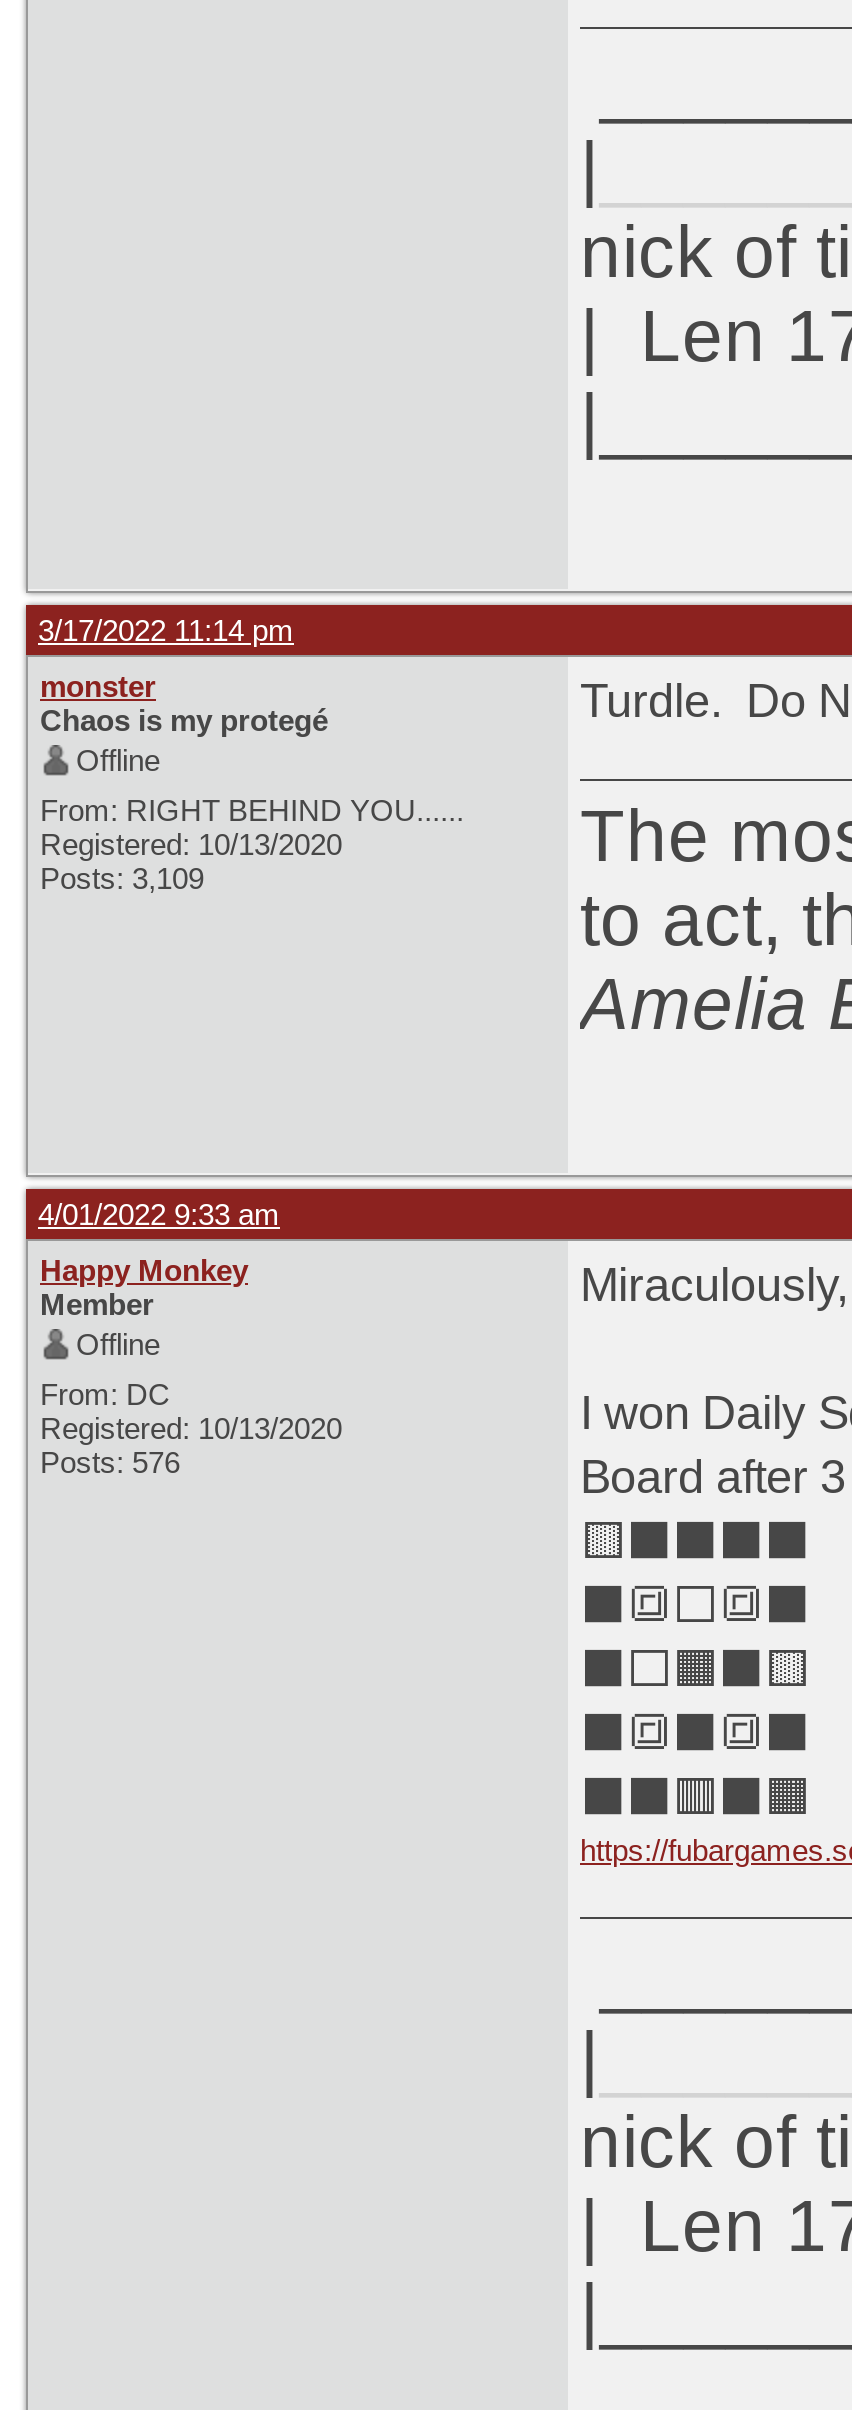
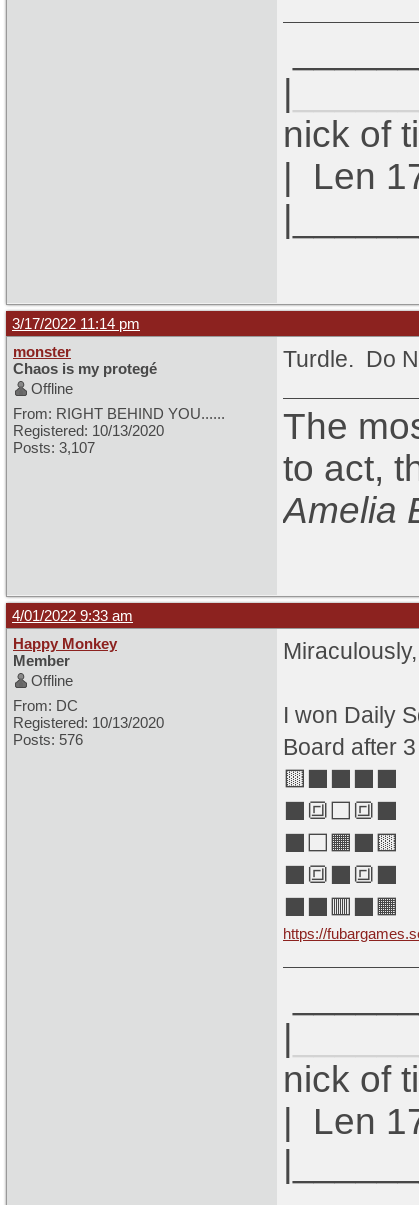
[40,861,204,895] Posts: 3,109 -> [13,439,95,456] Posts: 3,107

